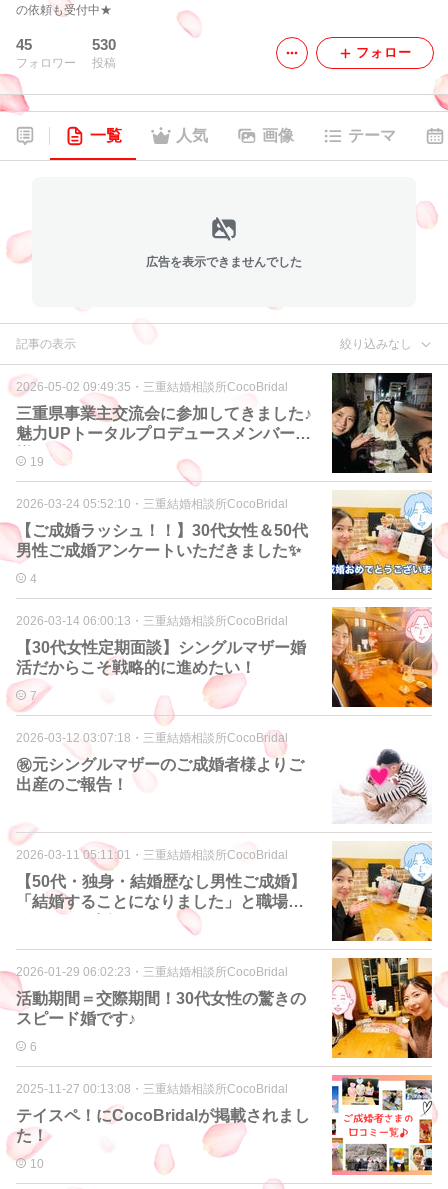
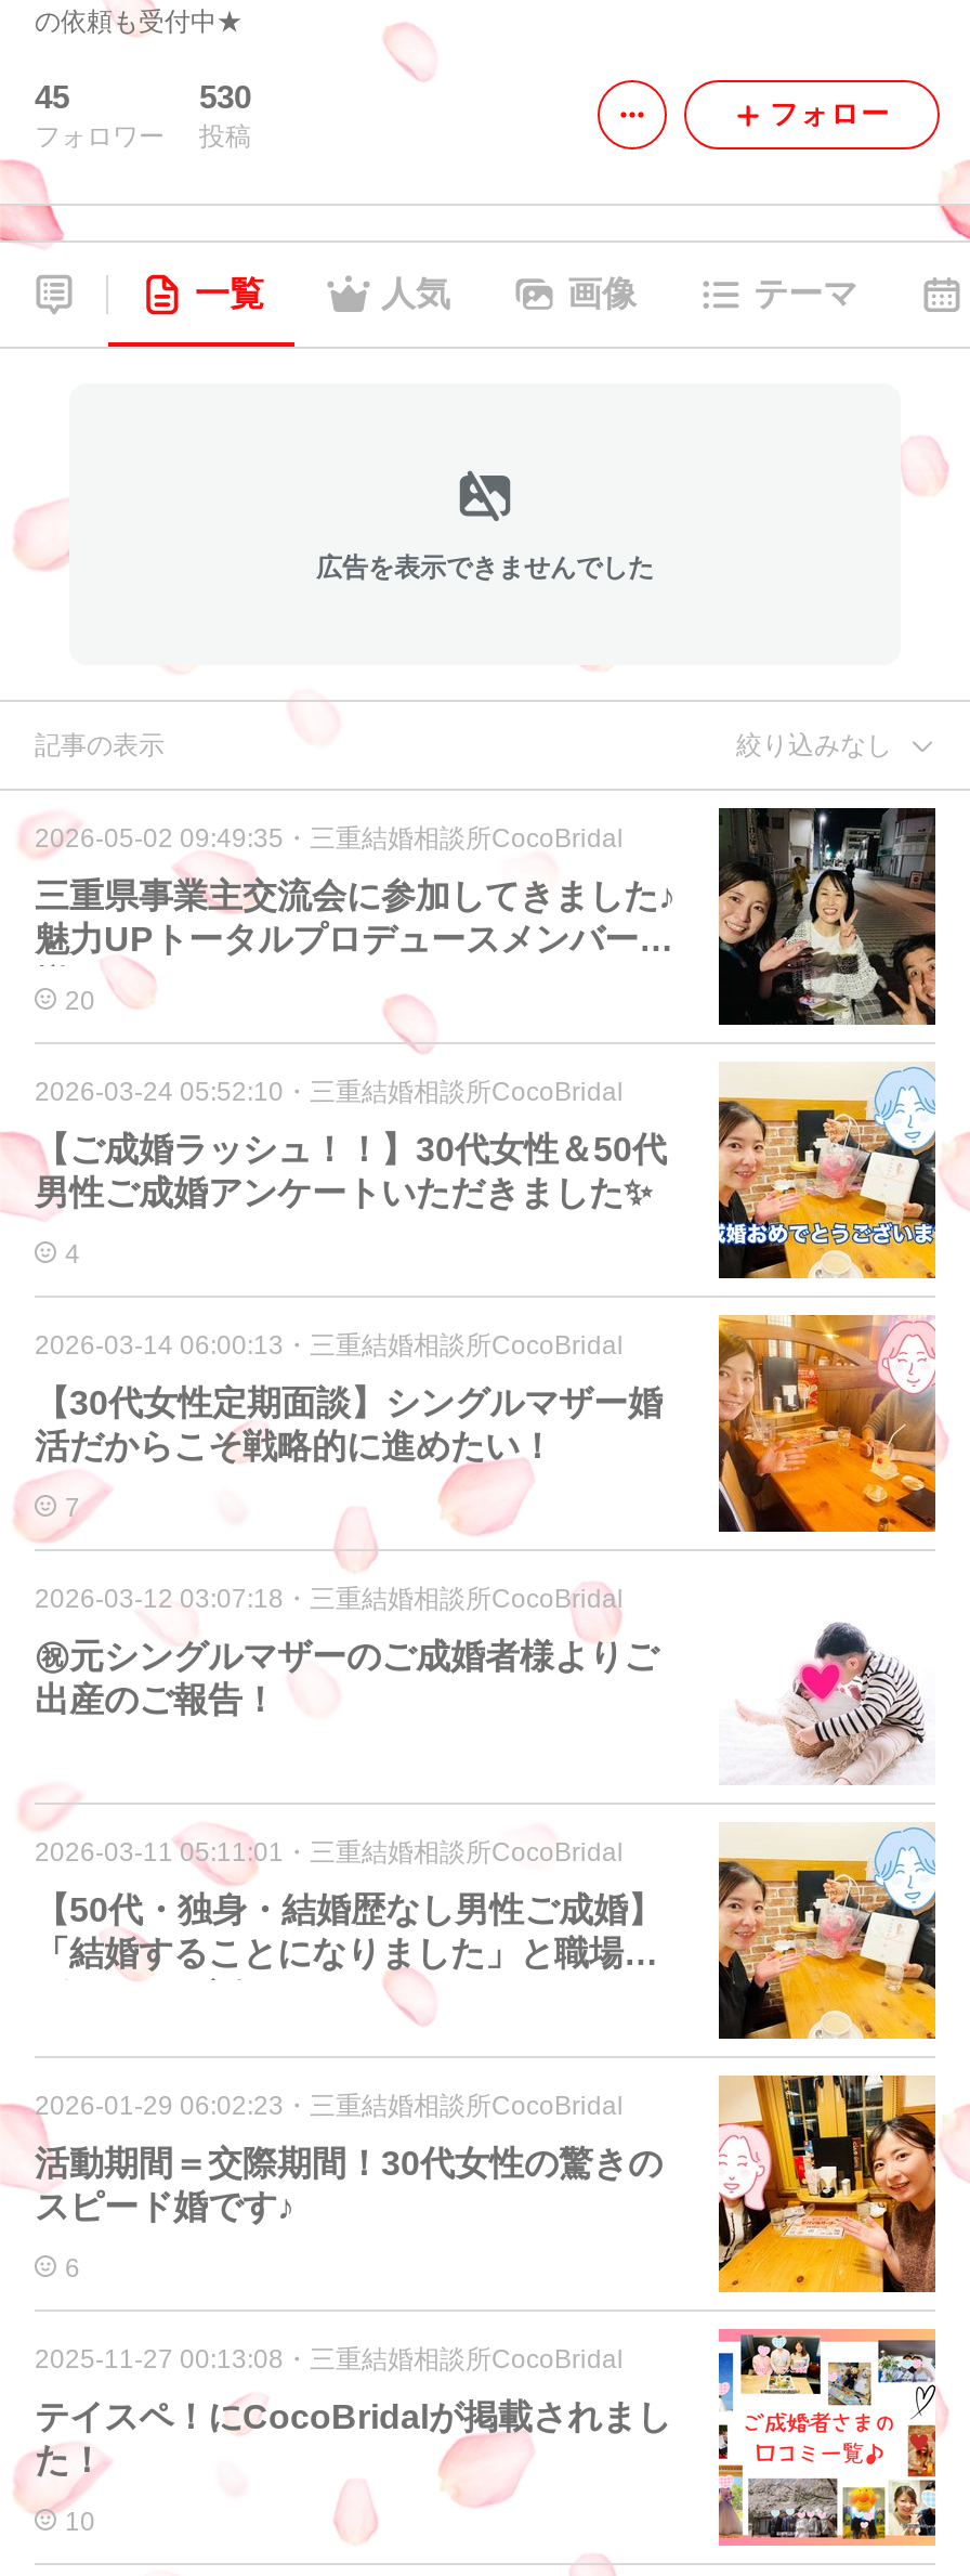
[30,455,44,469] 19 -> [65,986,95,1016] 20

